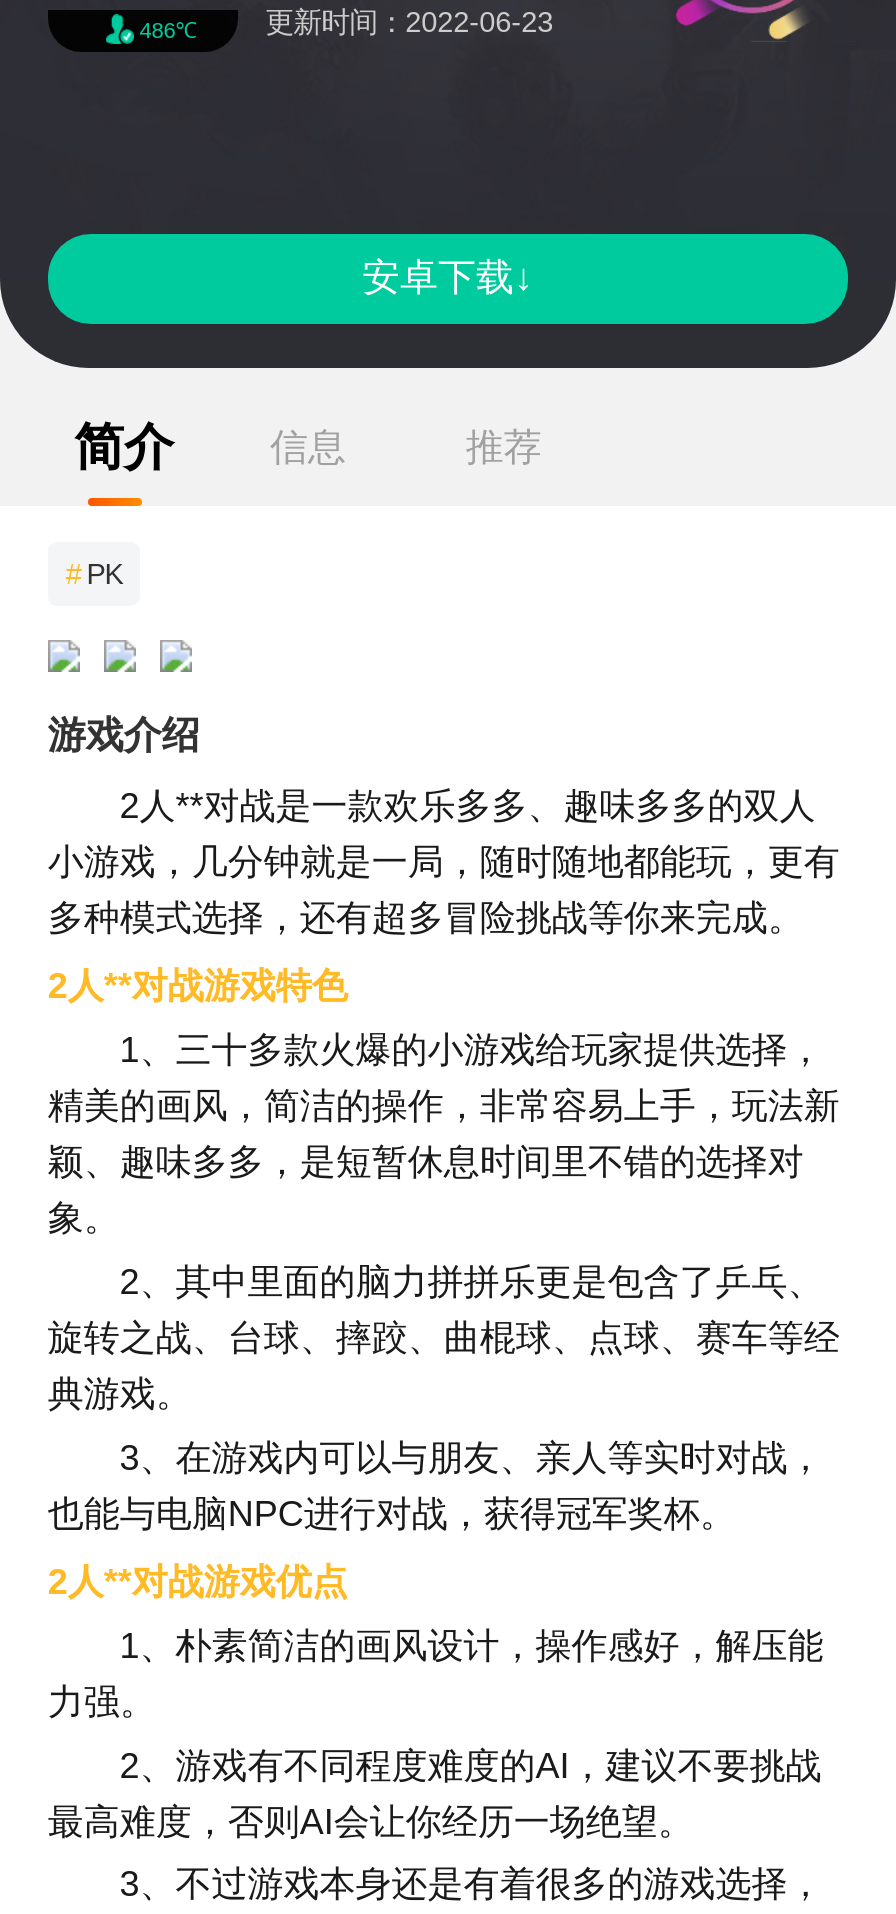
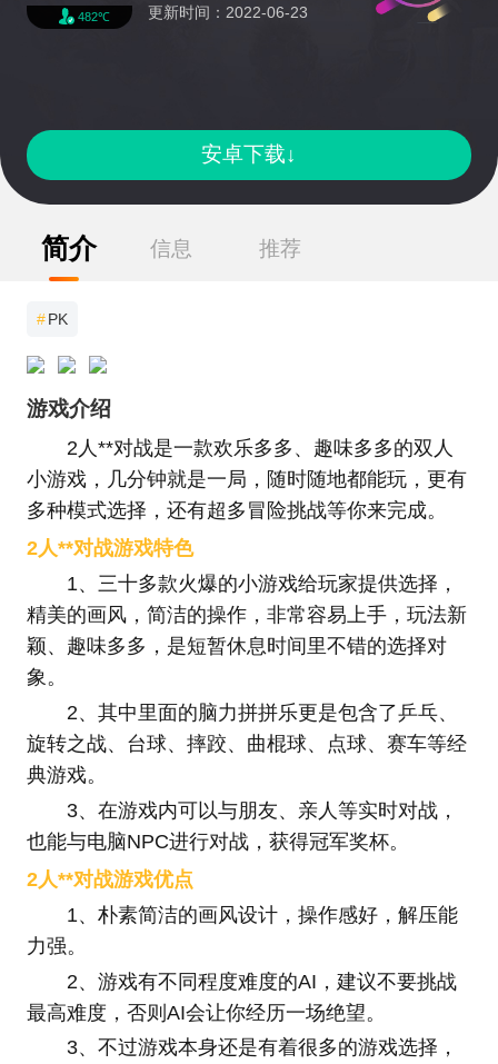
[139,18,197,42] 486℃ -> [77,10,110,23] 482℃

